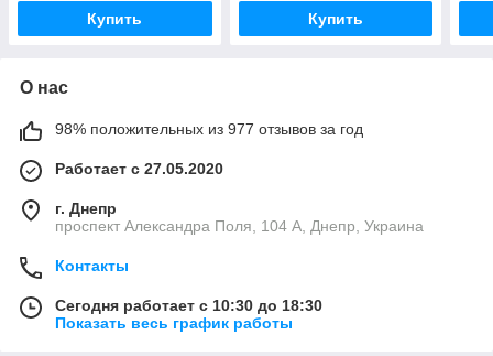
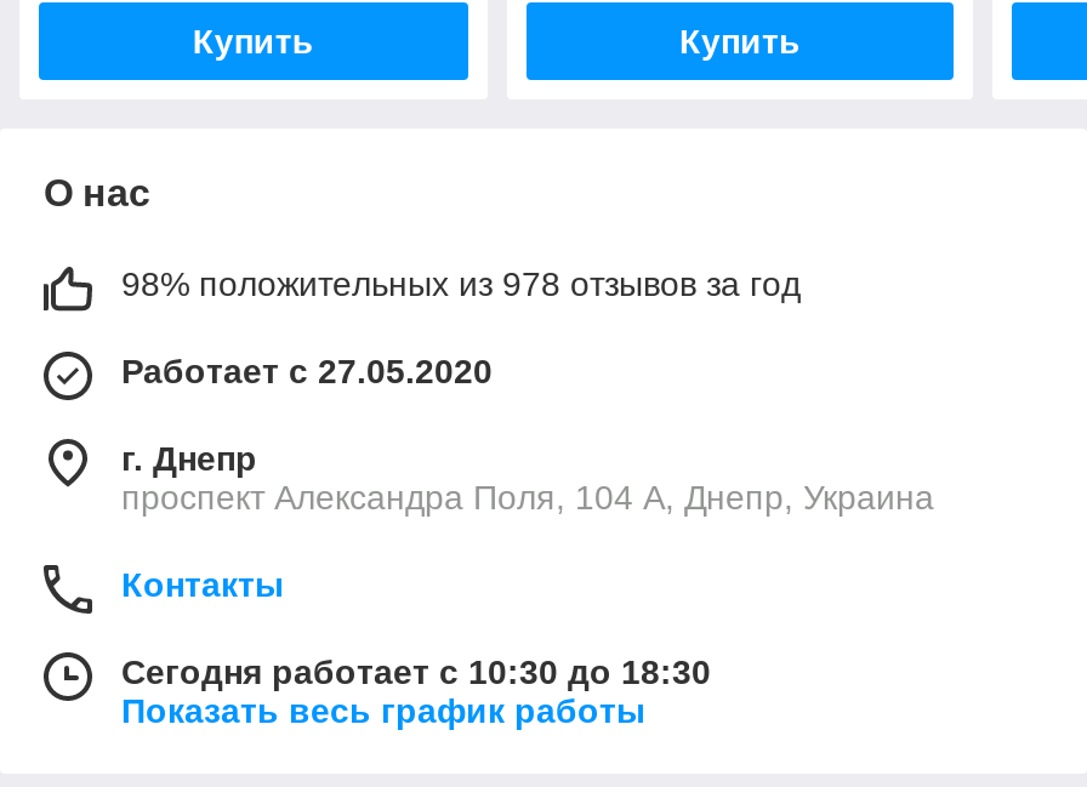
[55,121,363,138] 98% положительных из 977 отзывов за год -> [121,265,801,304] 98% положительных из 978 отзывов за год

